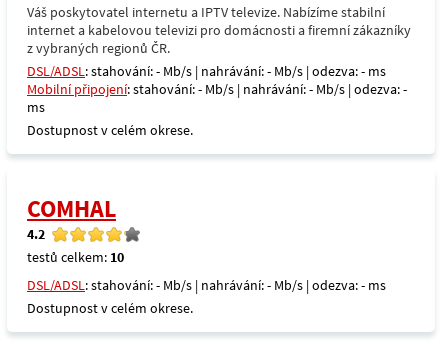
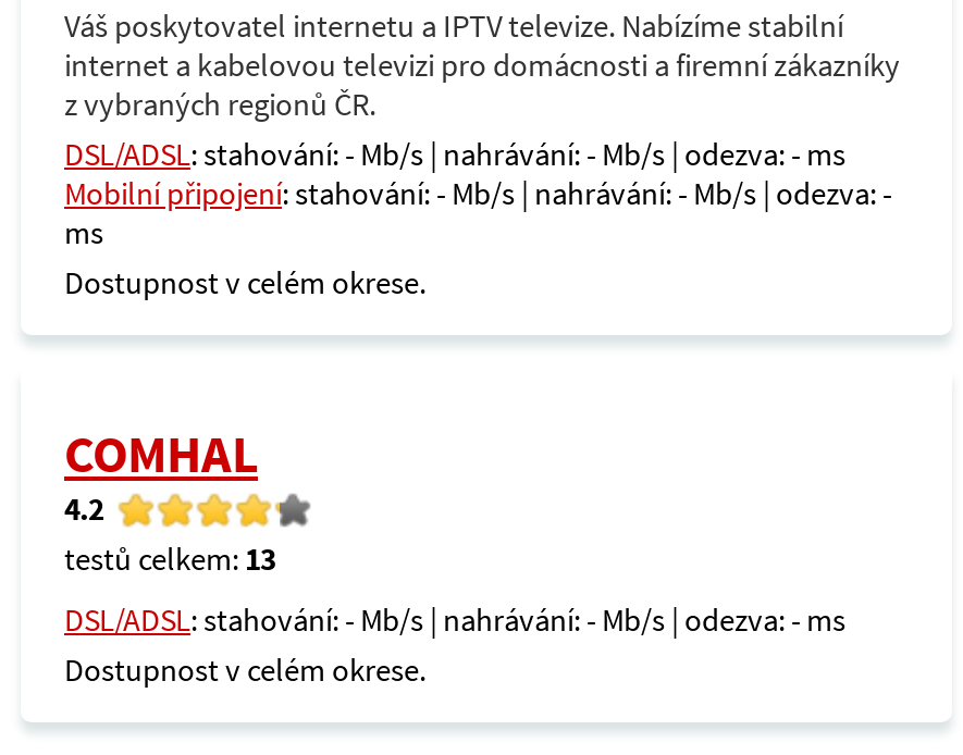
[27,248,124,266] testů celkem: 10 -> [64,540,275,579] testů celkem: 13

